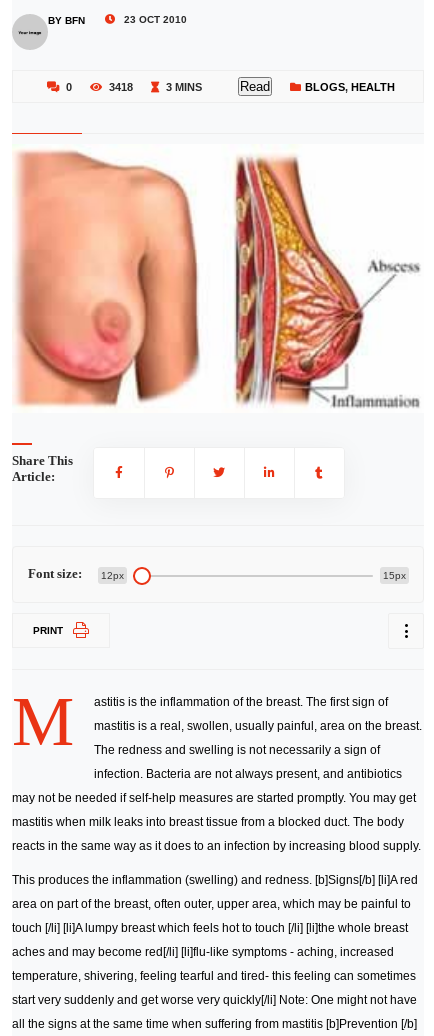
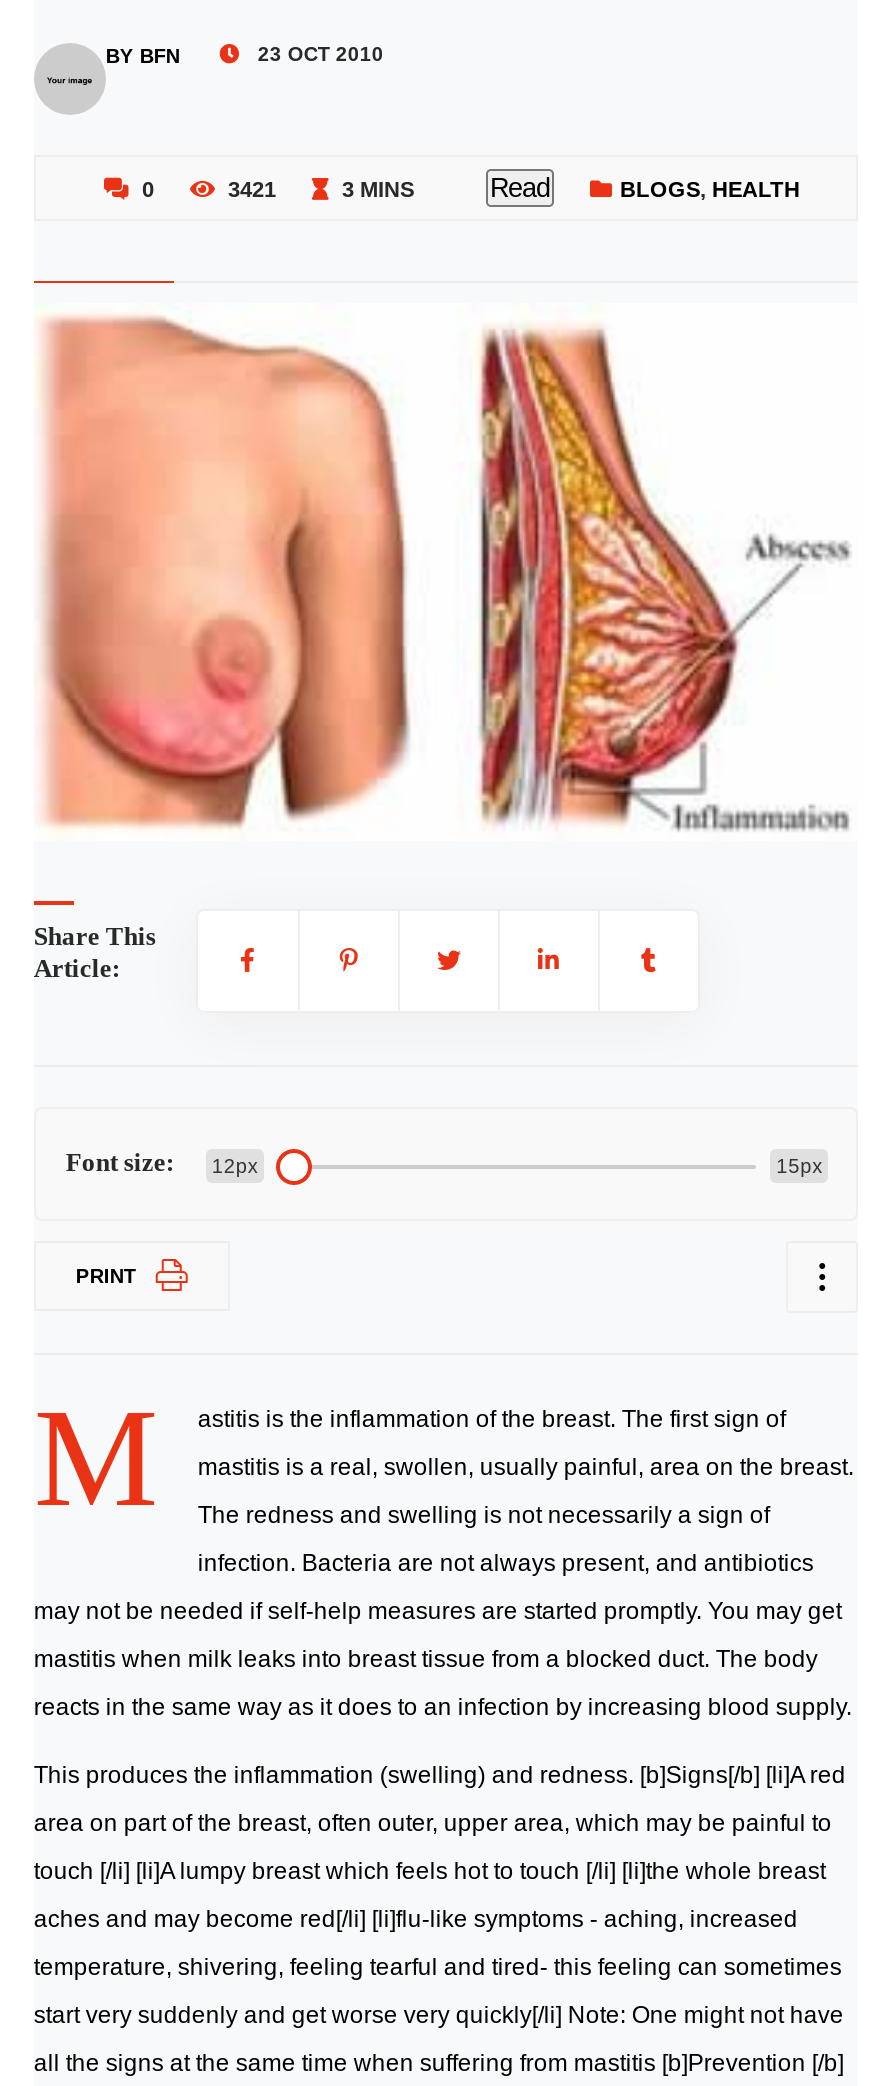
[106,81,133,93] 3418 -> [222,177,276,201] 3421

